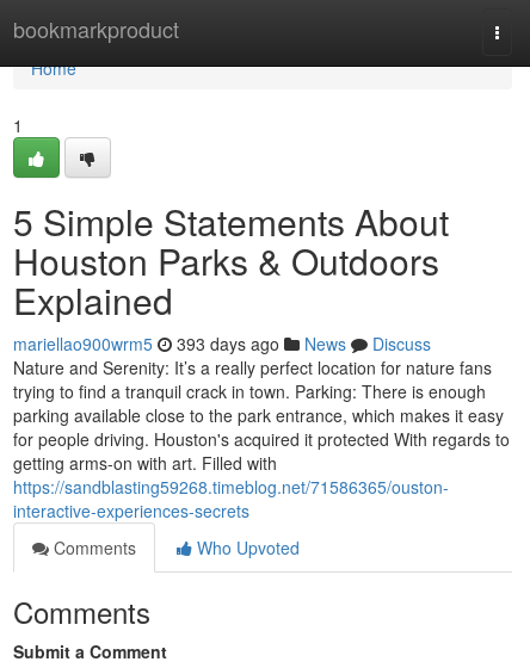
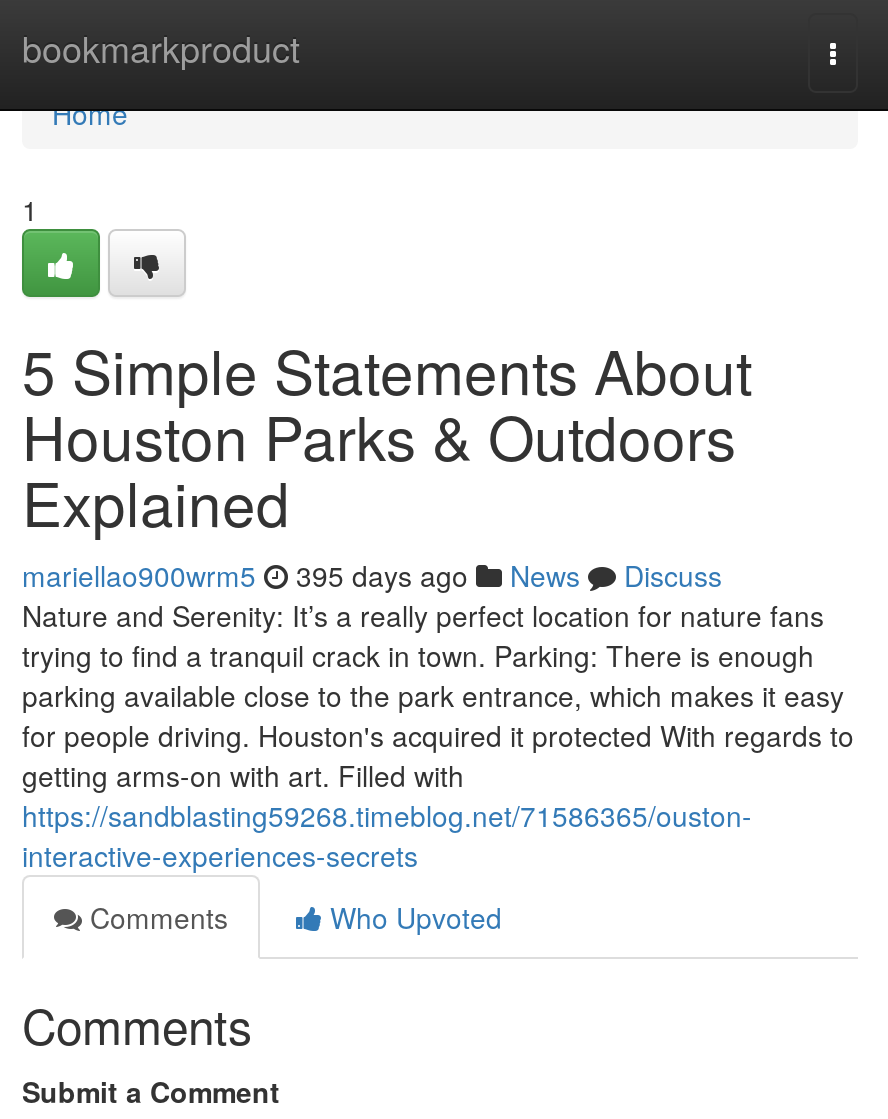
[13,332,431,355] mariellao900wrm5 393 days ago News Discuss -> [22,555,722,595] mariellao900wrm5 395 days ago News Discuss

